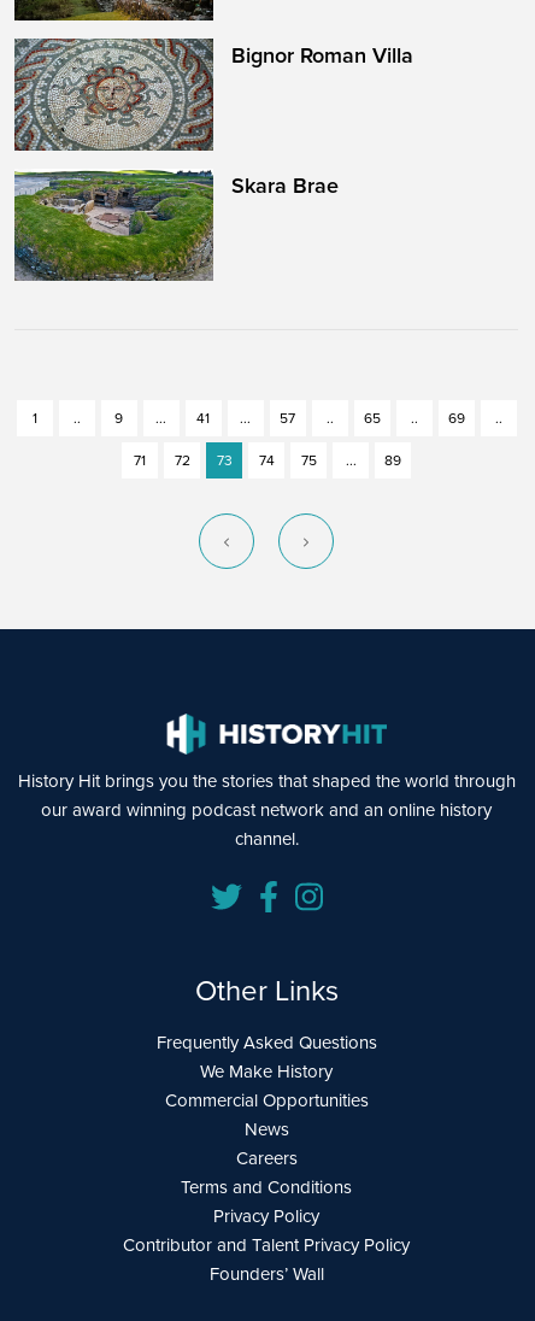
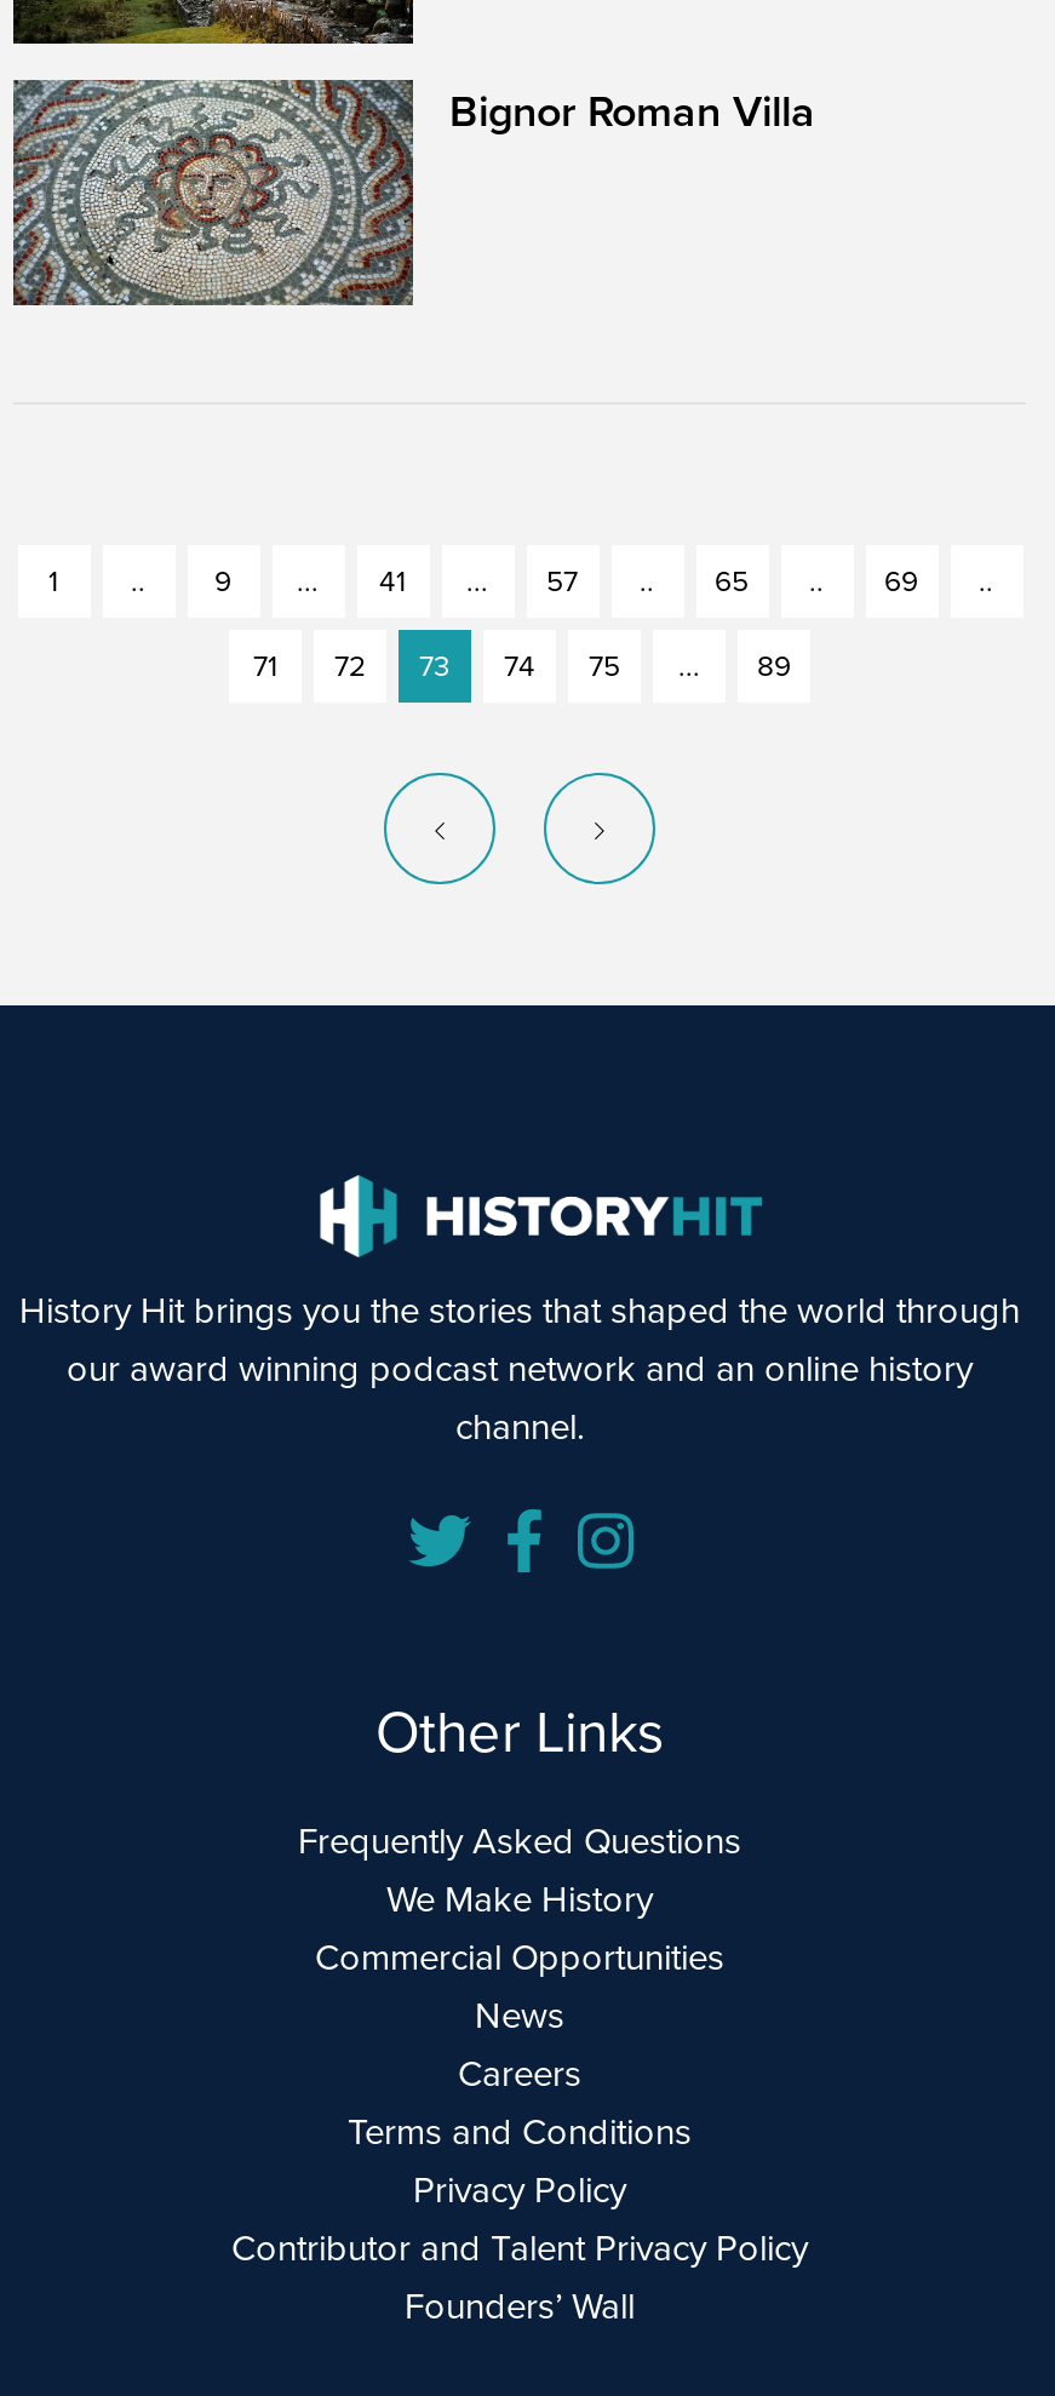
[14,169,339,281] [image] | Skara Brae -> none

